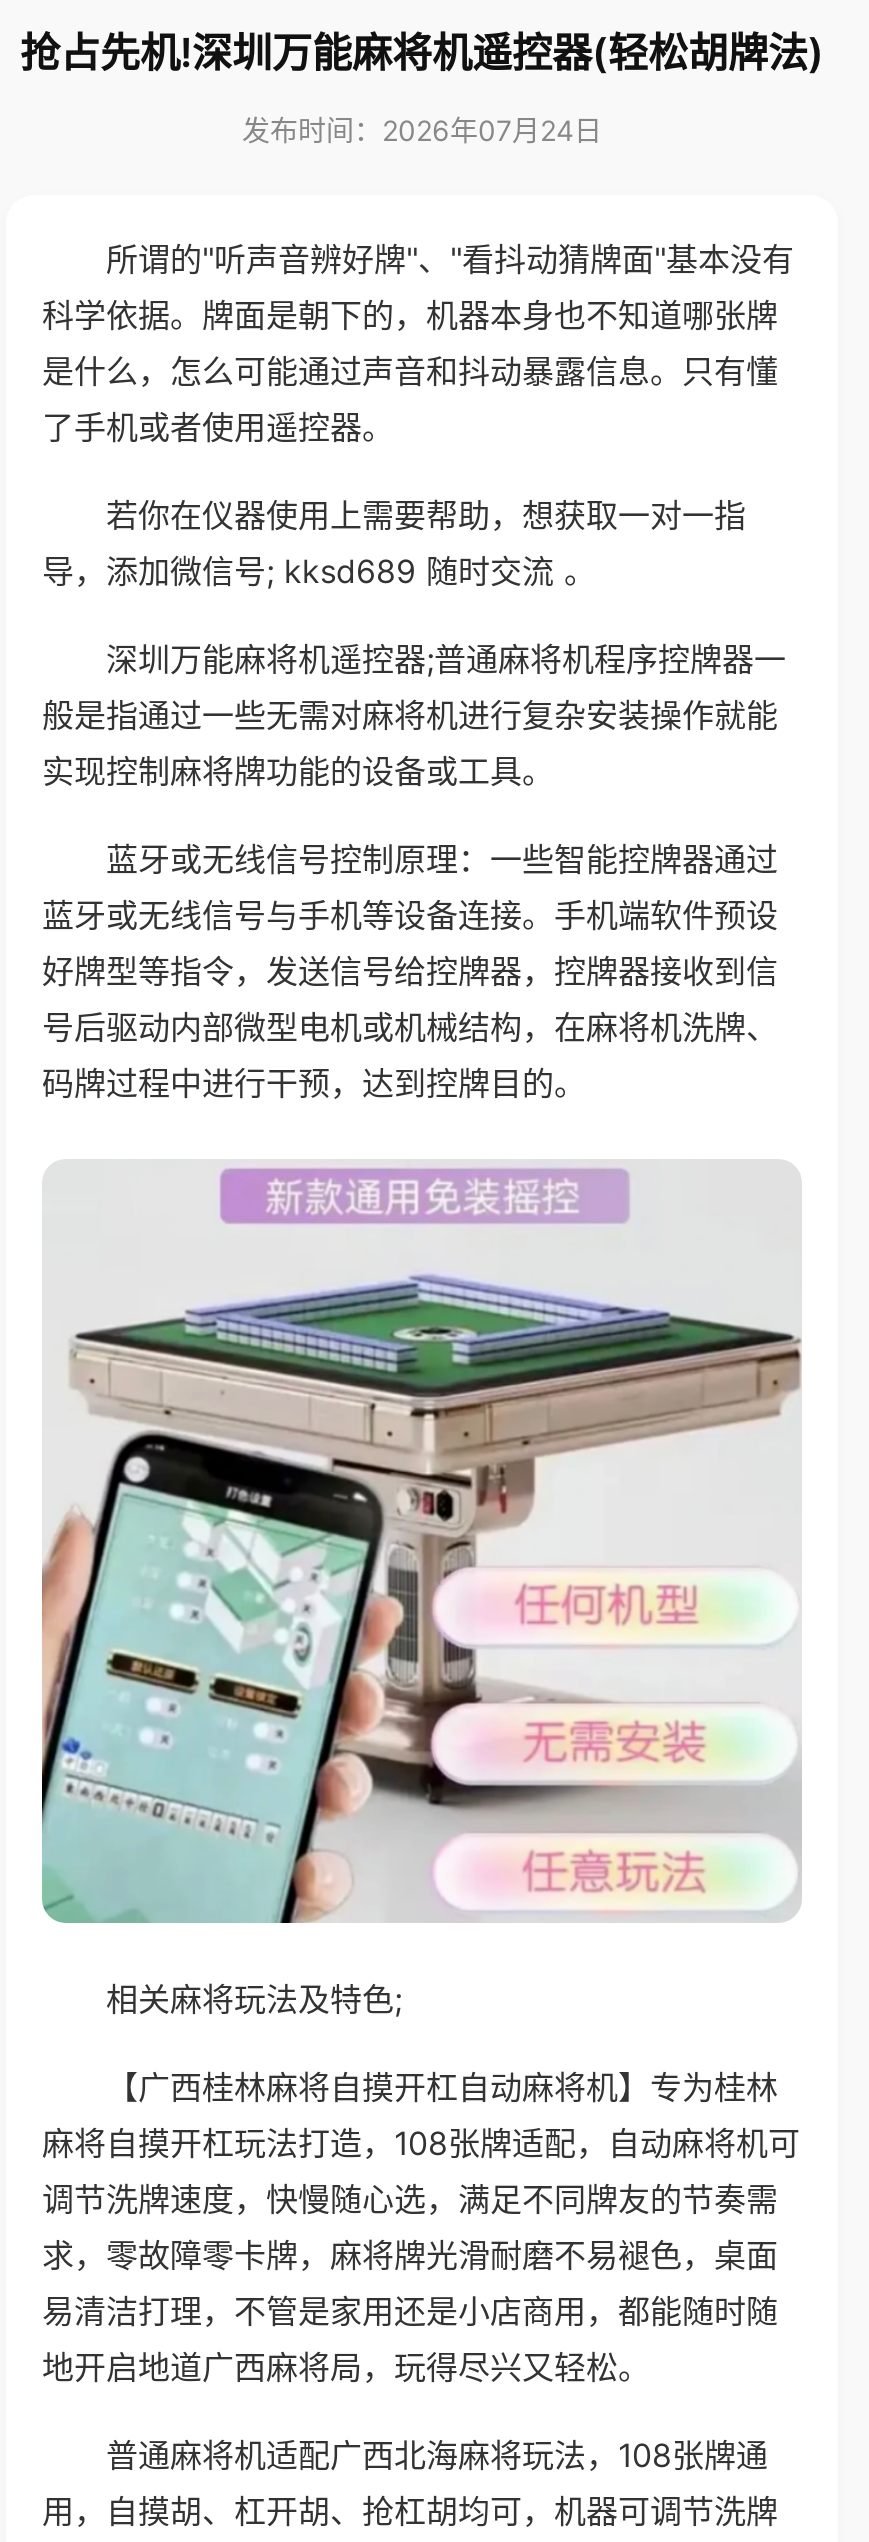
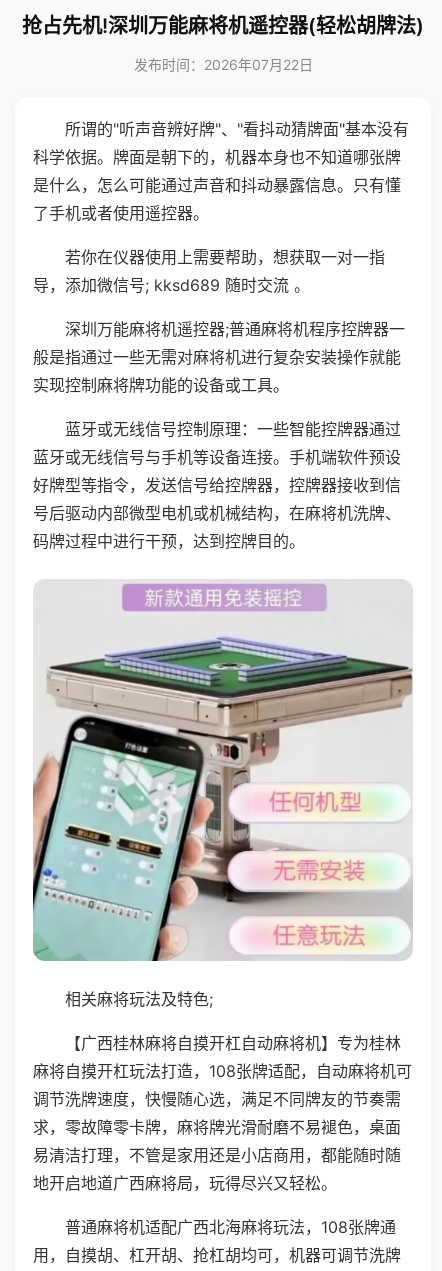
[242,113,602,147] 发布时间：2026年07月24日 -> [133,56,312,73] 发布时间：2026年07月22日

